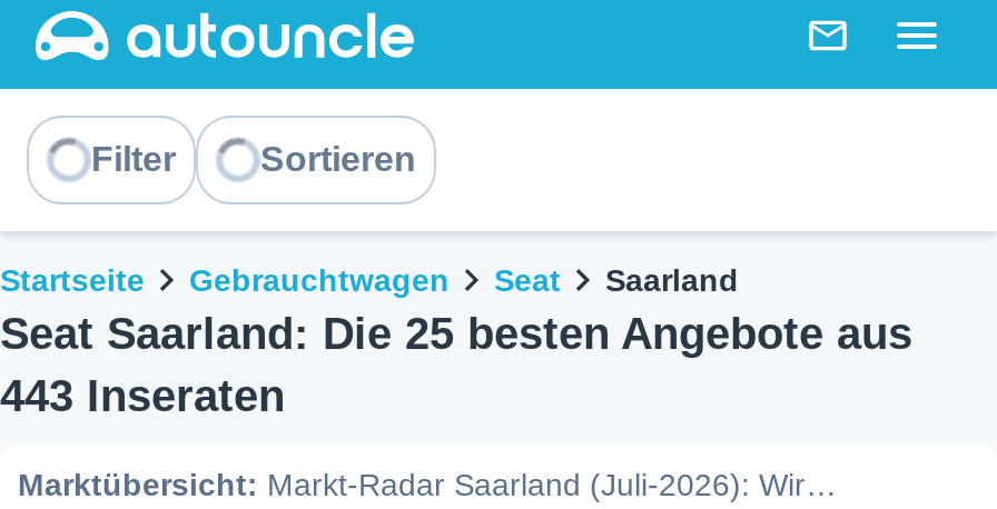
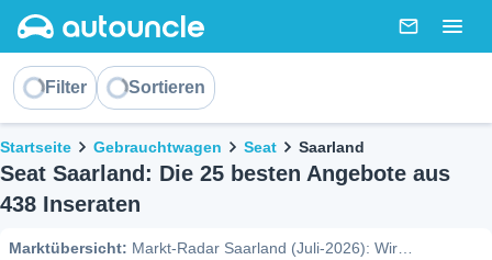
[0,371,285,420] 443 Inseraten -> [0,192,141,216] 438 Inseraten

